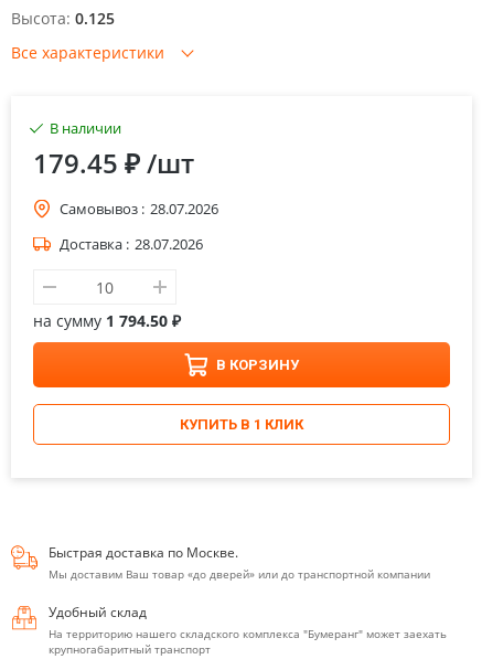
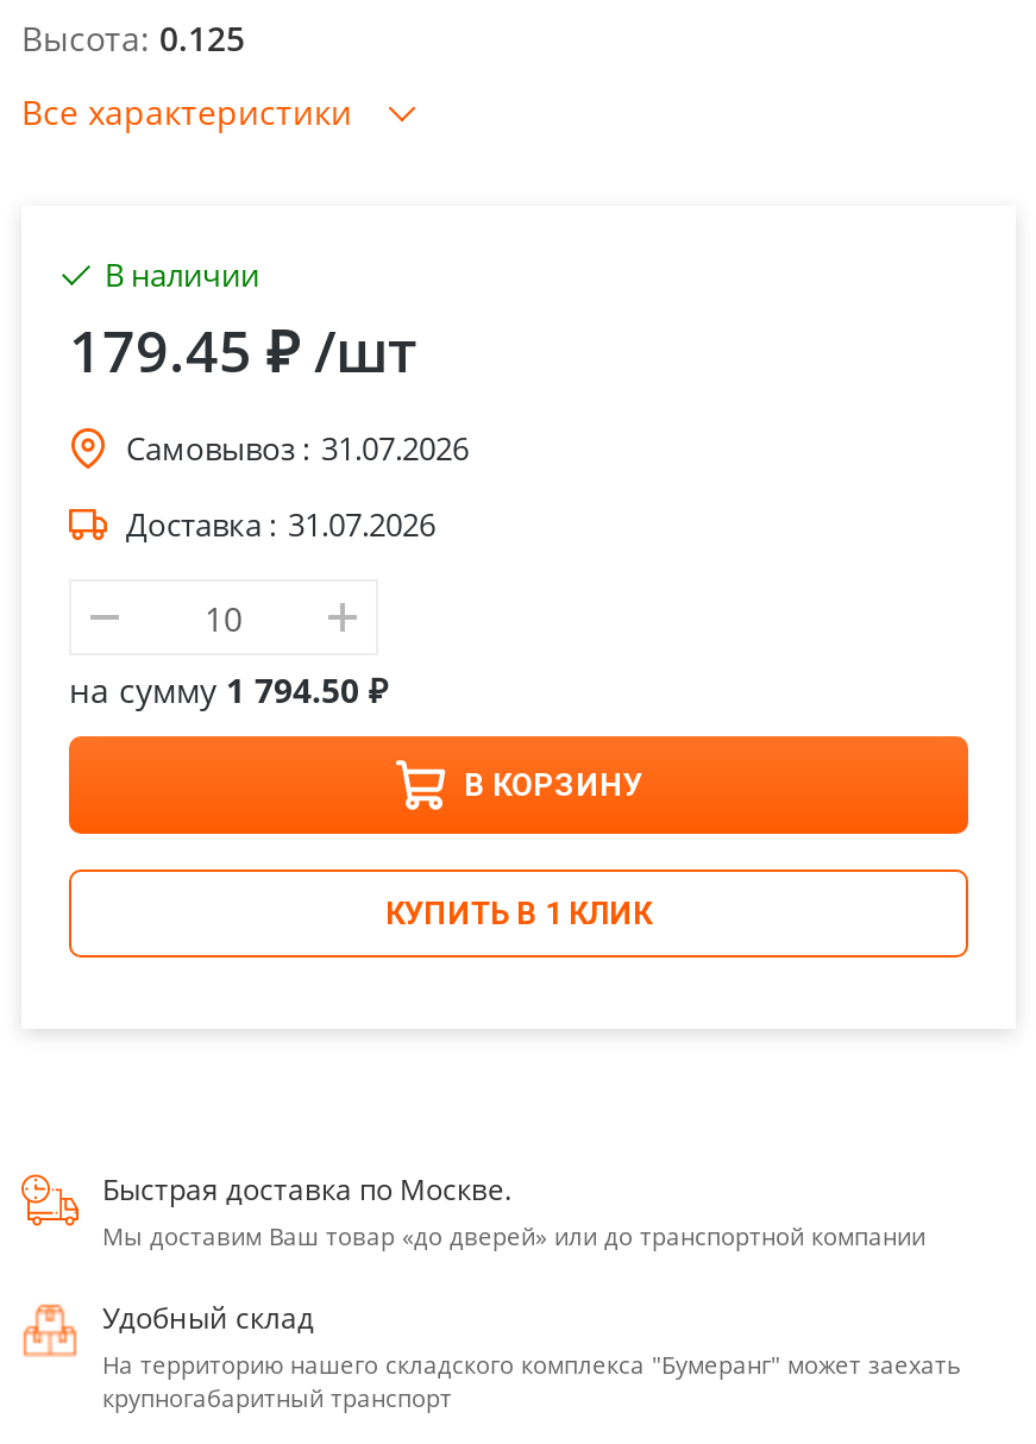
[60,199,218,219] Самовывоз : 28.07.2026 -> [126,427,469,470] Самовывоз : 31.07.2026
[60,234,203,254] Доставка : 28.07.2026 -> [126,503,435,546] Доставка : 31.07.2026

